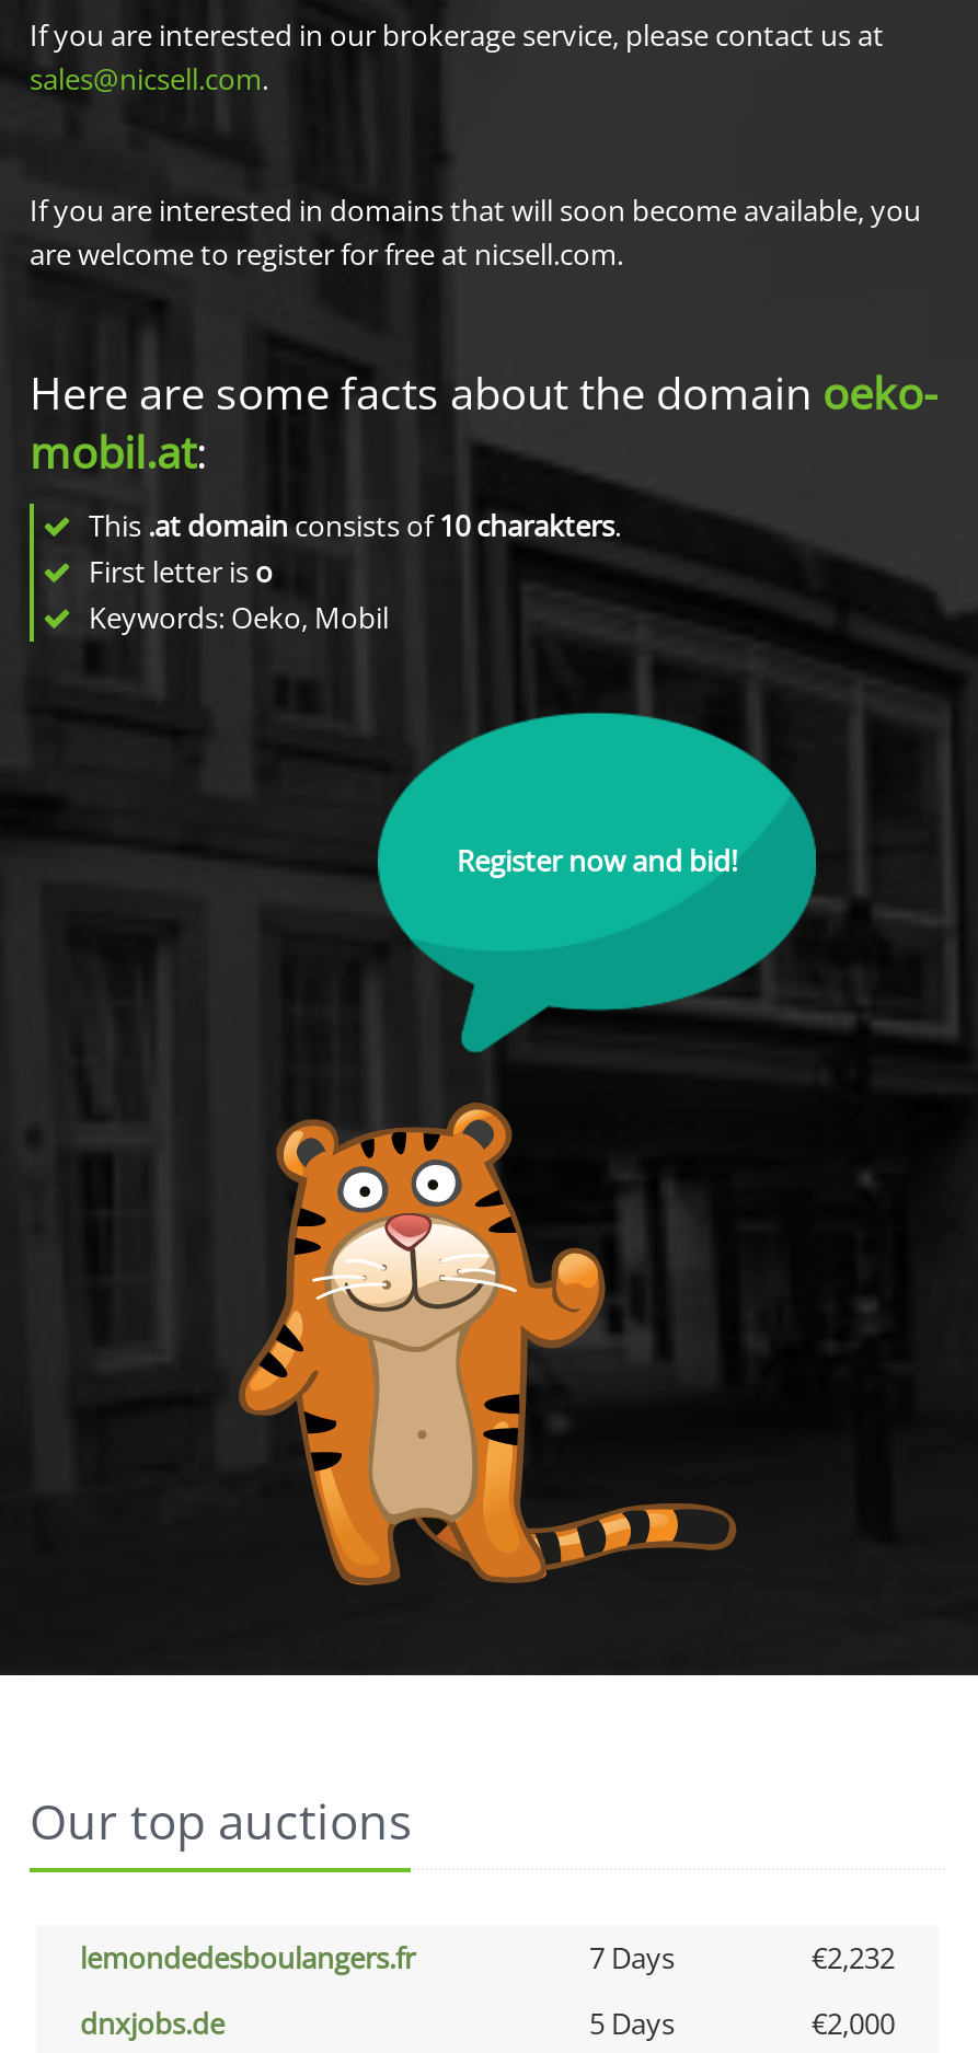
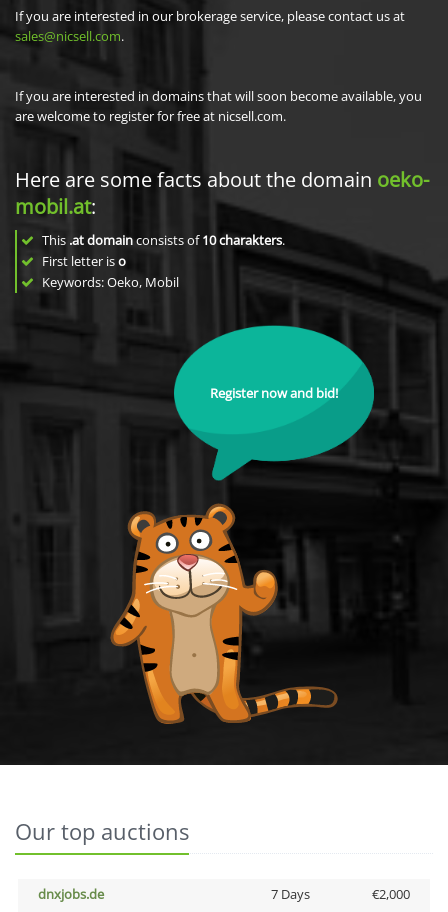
[80,1938,895,1977] lemondedesboulangers.fr | 7 Days | €2,232 -> none
[589,2004,675,2043] 5 Days -> [270,885,309,903] 7 Days

